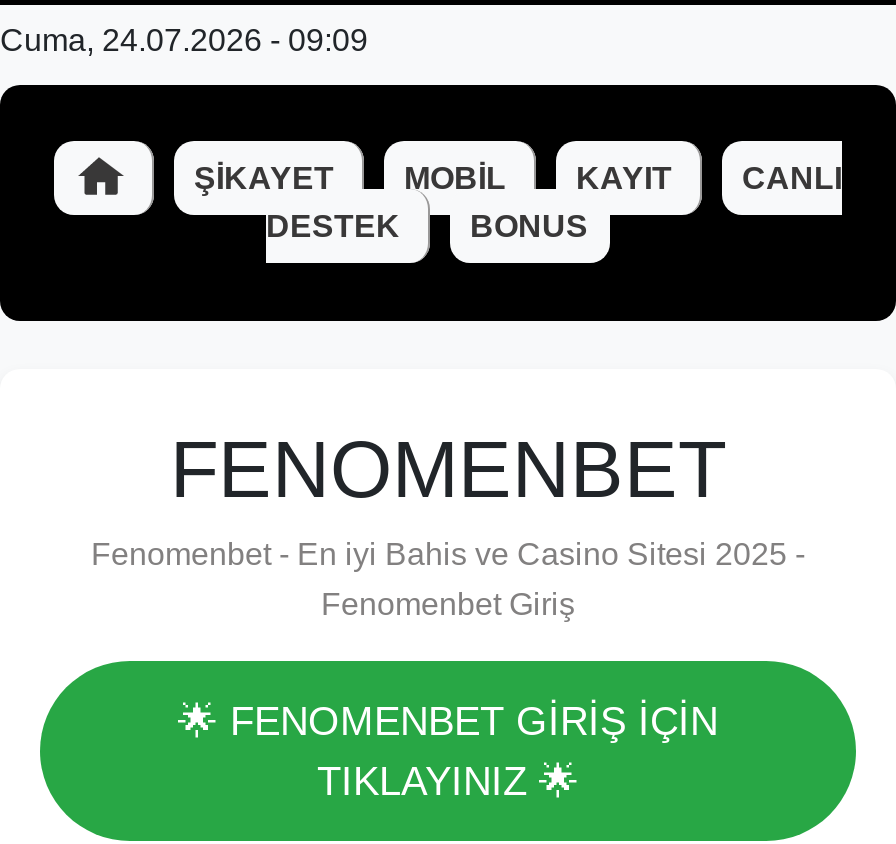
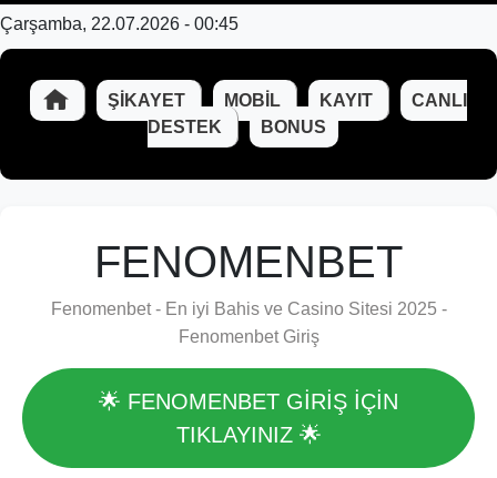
[0,23,368,57] Cuma, 24.07.2026 - 09:09 -> [0,14,239,33] Çarşamba, 22.07.2026 - 00:45

